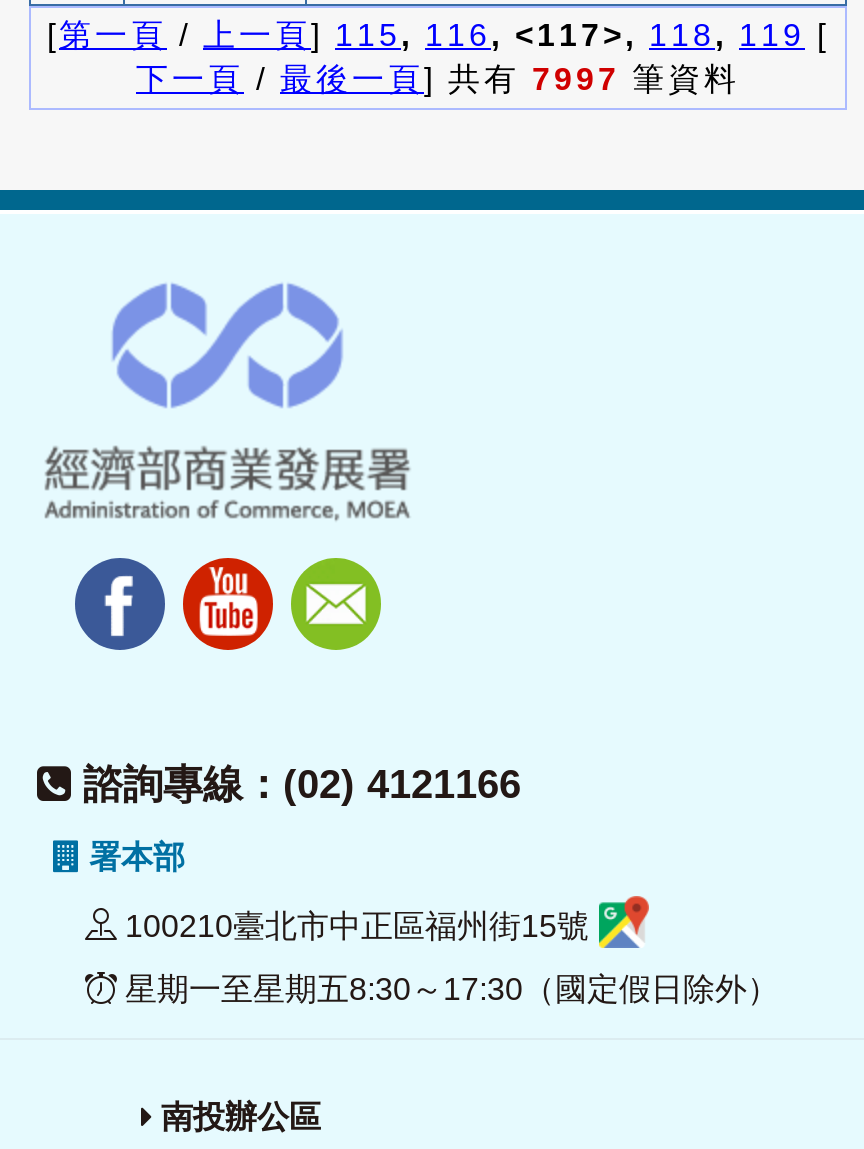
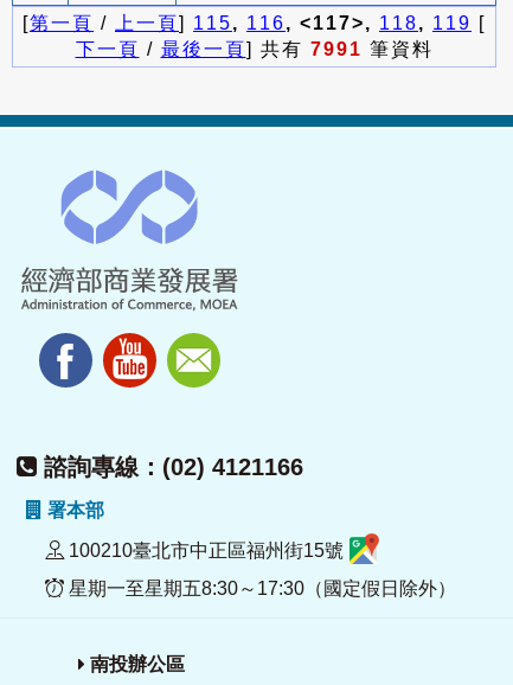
[136,62,740,96] 下一頁/最後一頁] 共有7997筆資料 -> [75,39,433,59] 下一頁/最後一頁] 共有7991筆資料

